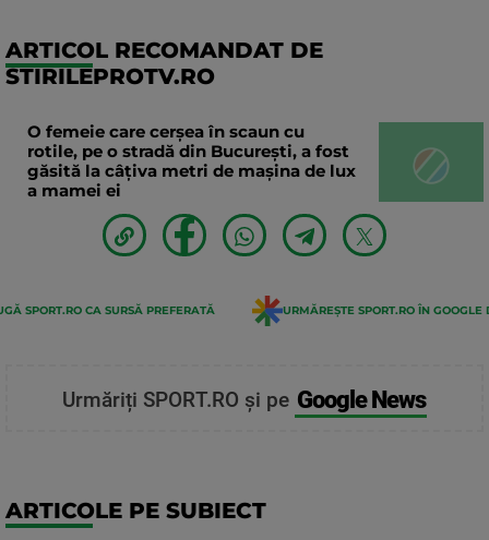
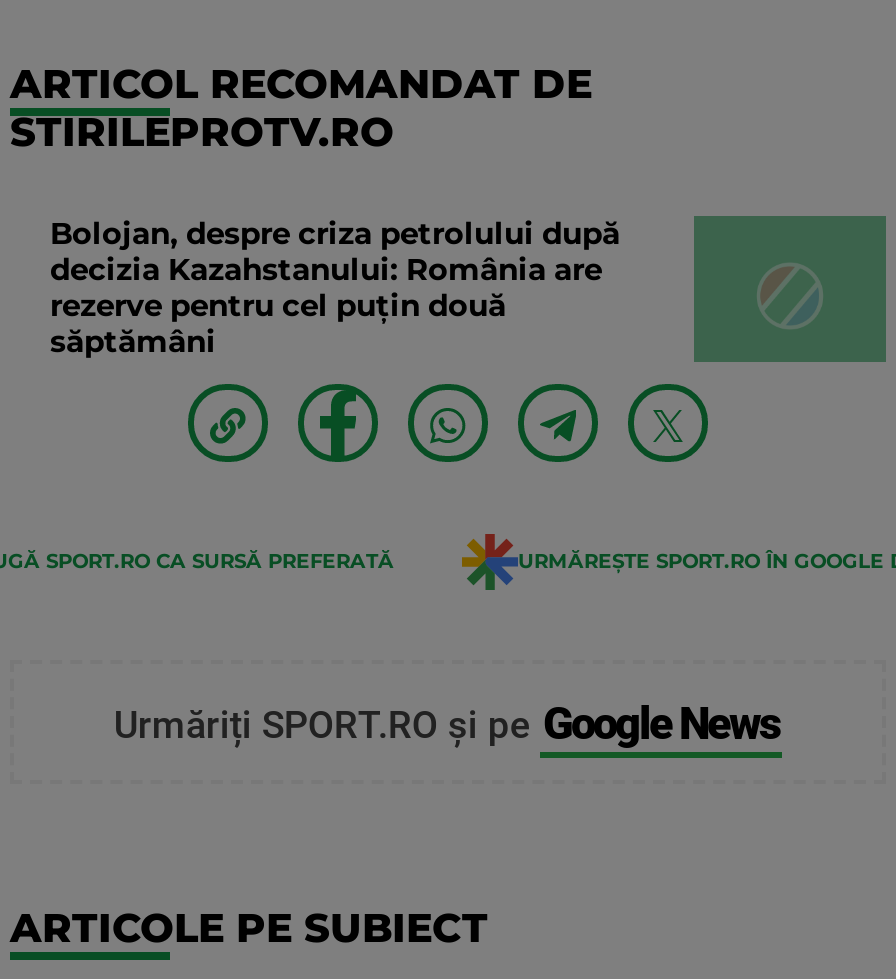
[27,121,356,201] O femeie care cerșea în scaun cu | rotile, pe o stradă din București, a fost | găsită la câțiva metri de mașina de lux | a mamei ei -> [50,214,620,360] Bolojan, despre criza petrolului după | decizia Kazahstanului: România are | rezerve pentru cel puțin două | săptămâni

